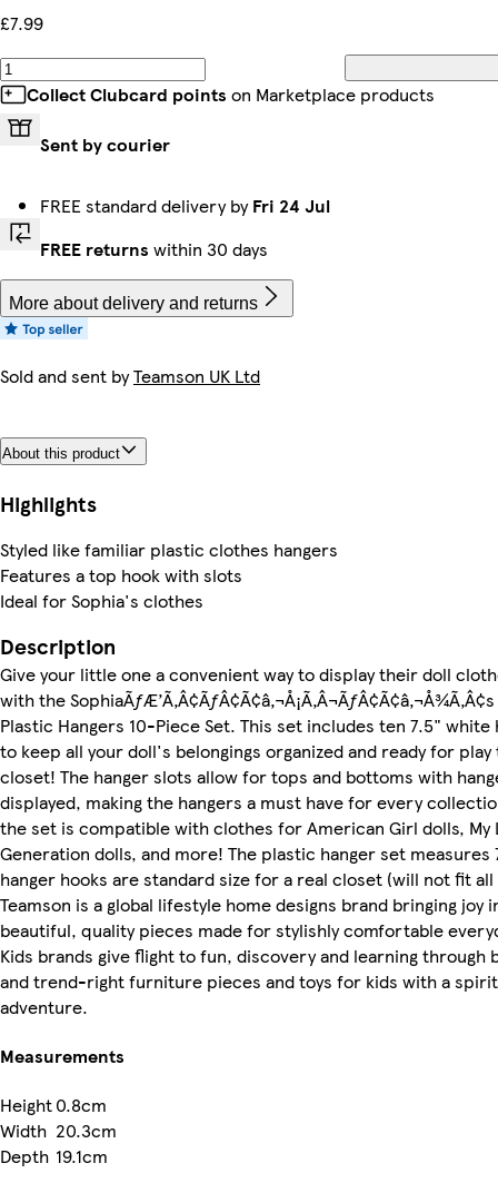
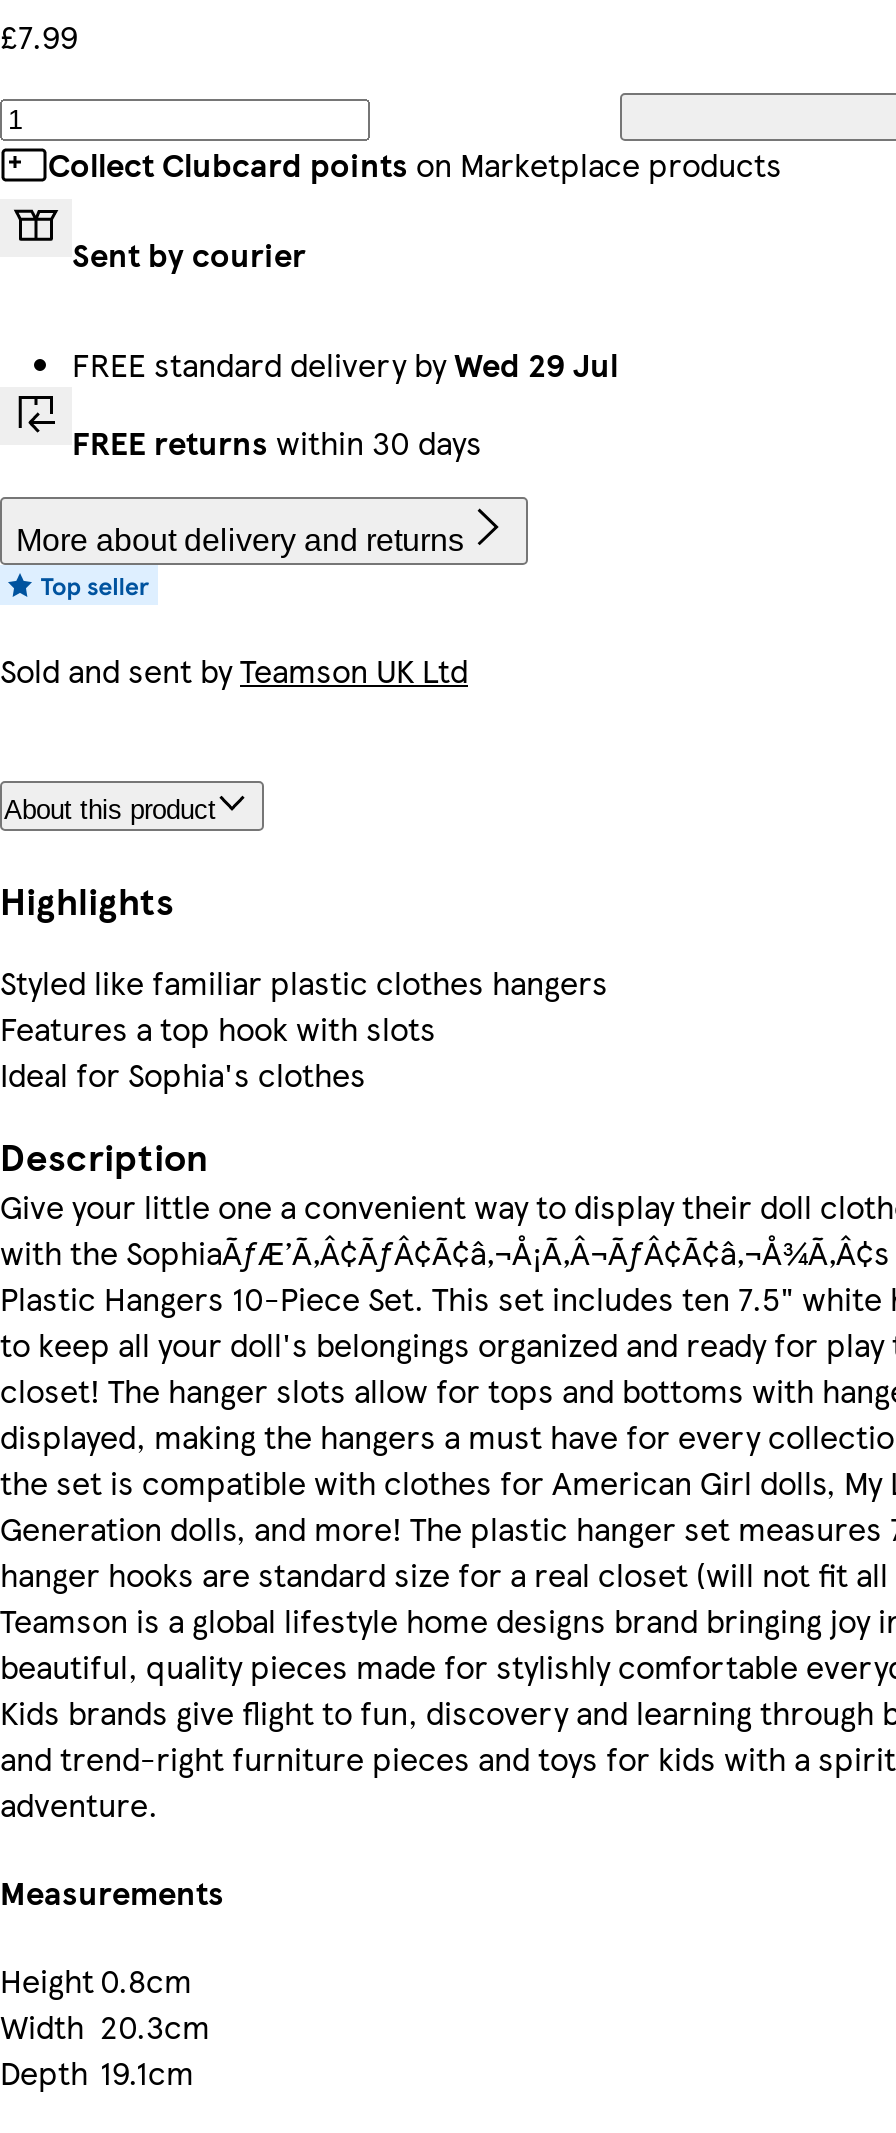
[40,193,330,218] FREE standard delivery byFri 24 Jul -> [72,341,618,387] FREE standard delivery byWed 29 Jul

